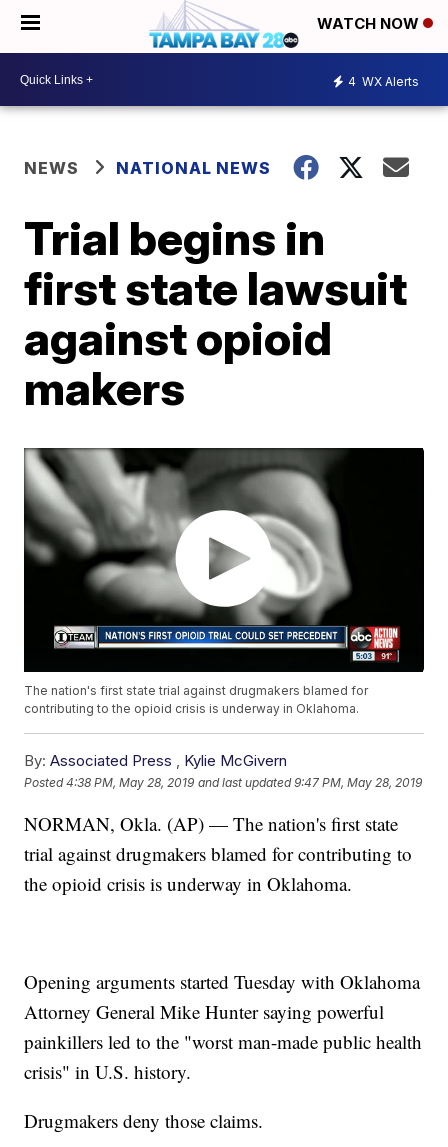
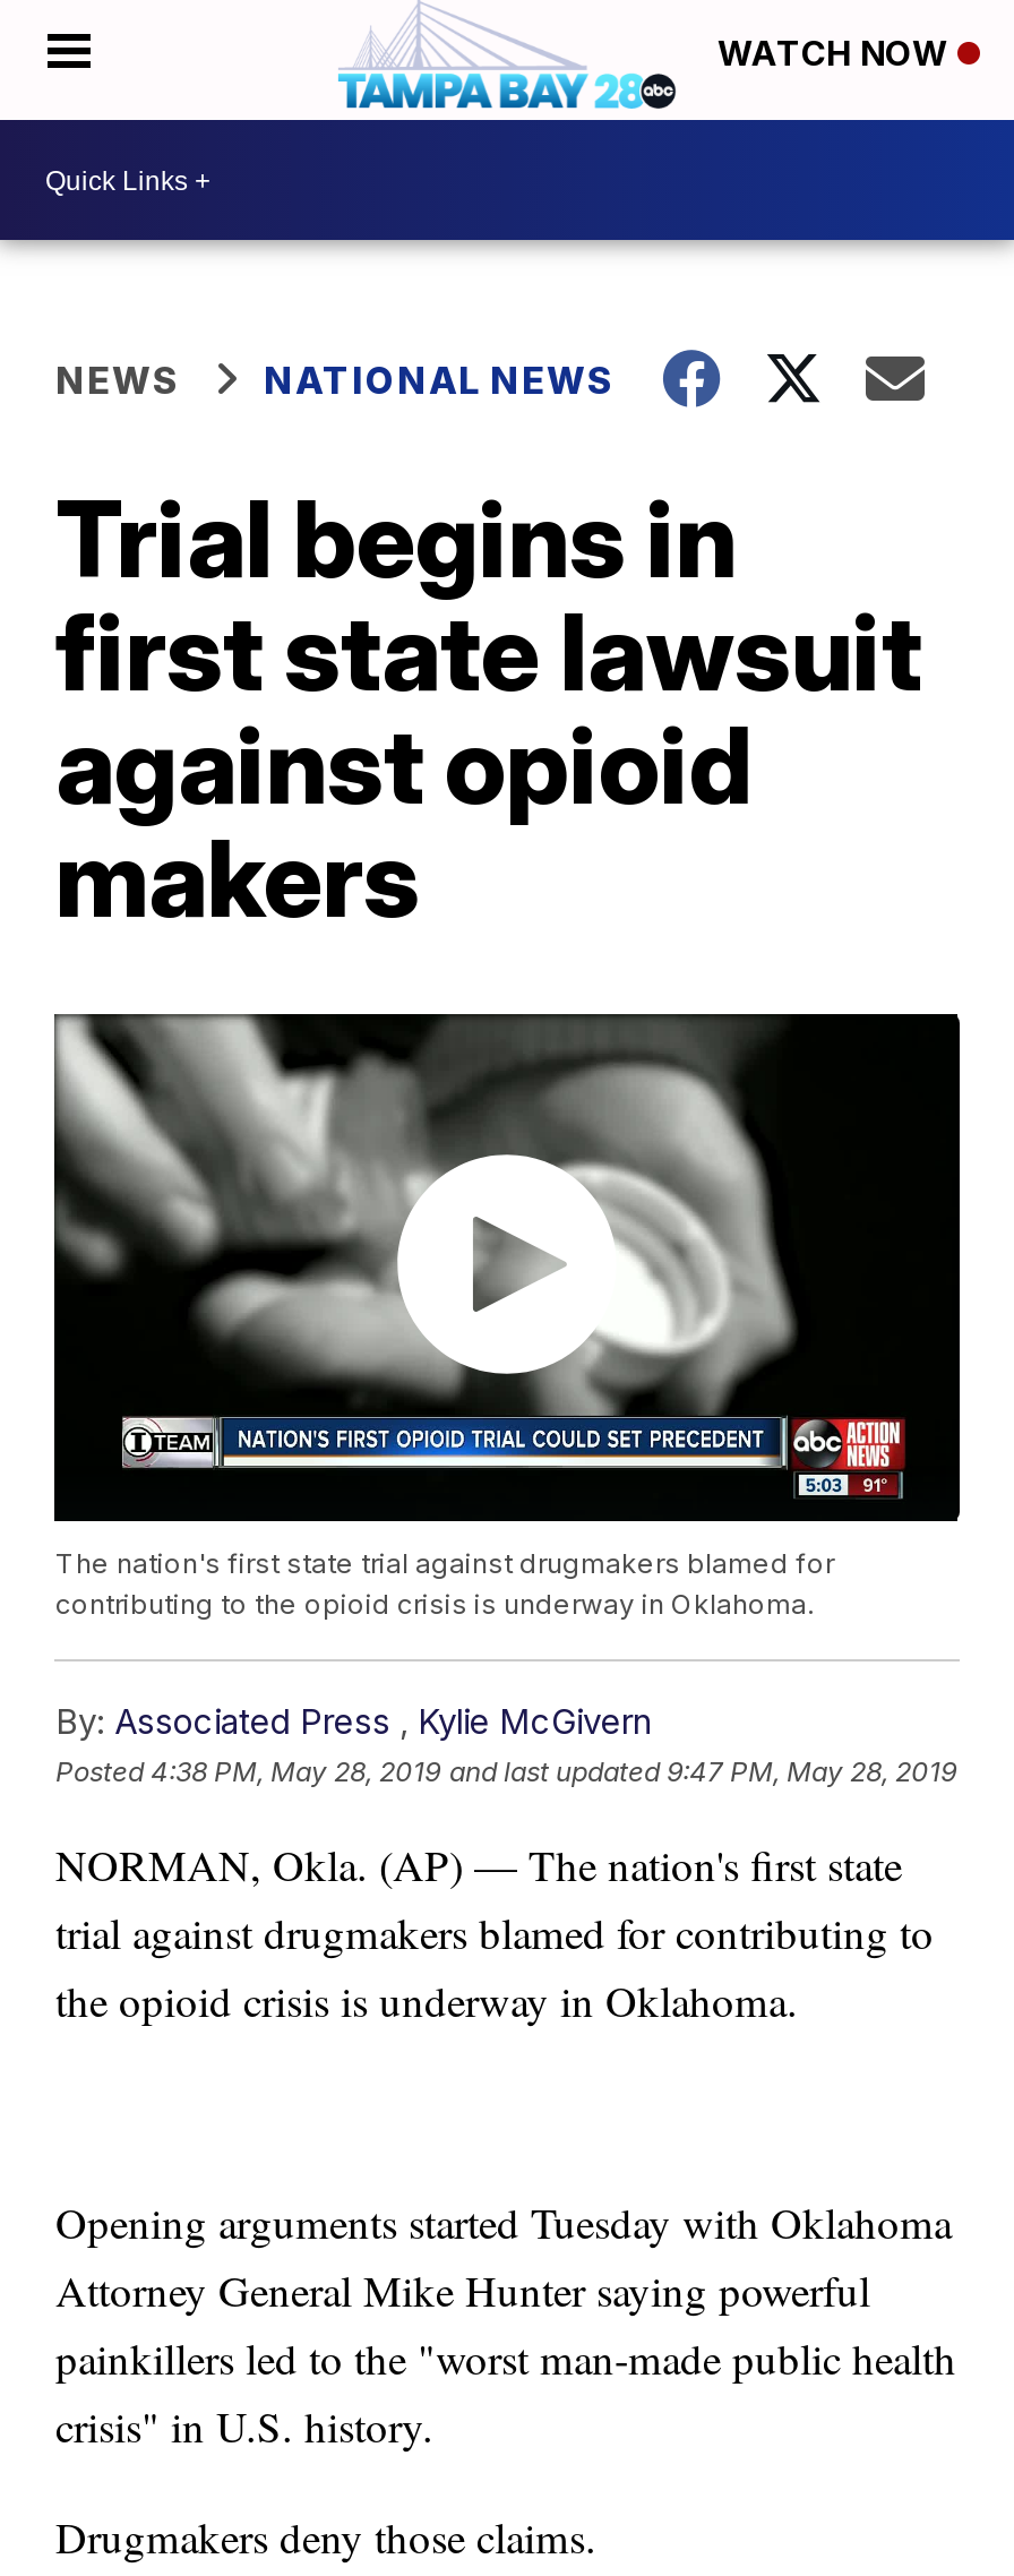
[348,73,419,88] 4 WX Alerts -> none

